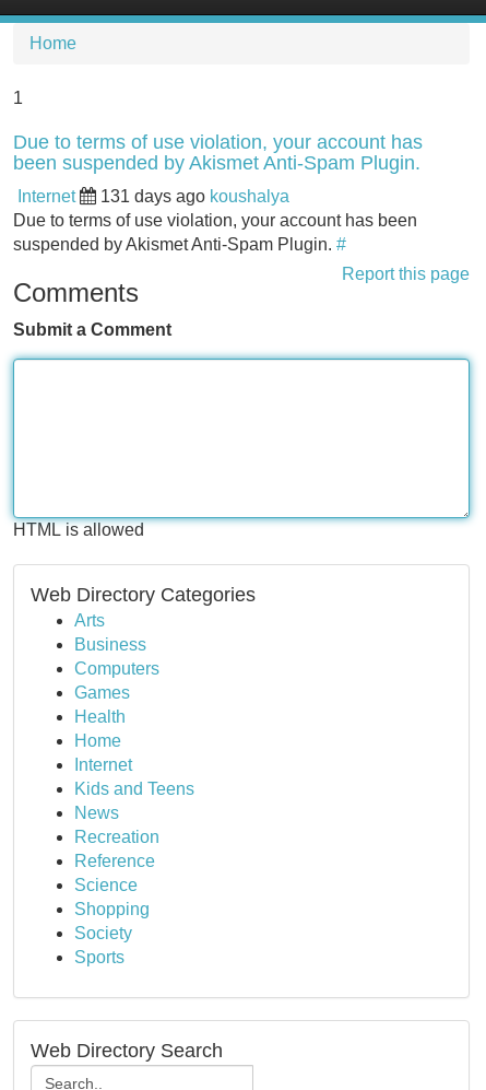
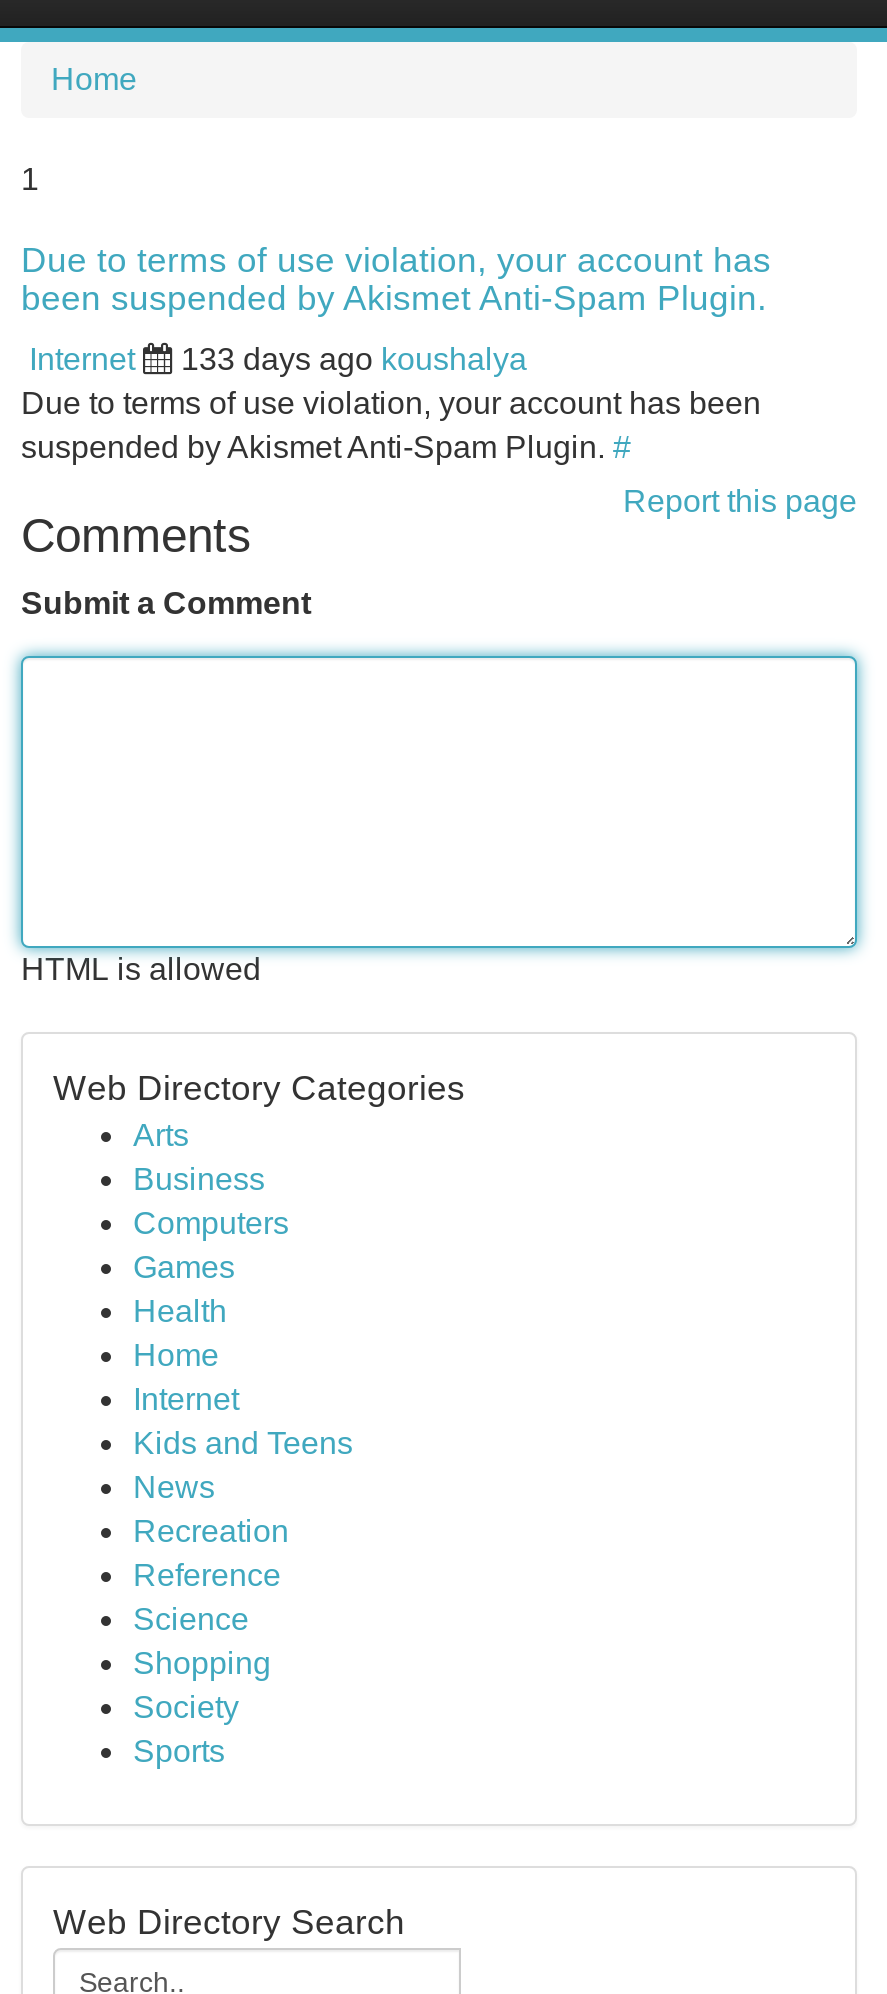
[100,187,289,206] 131 days ago koushalya -> [181,342,527,376] 133 days ago koushalya

